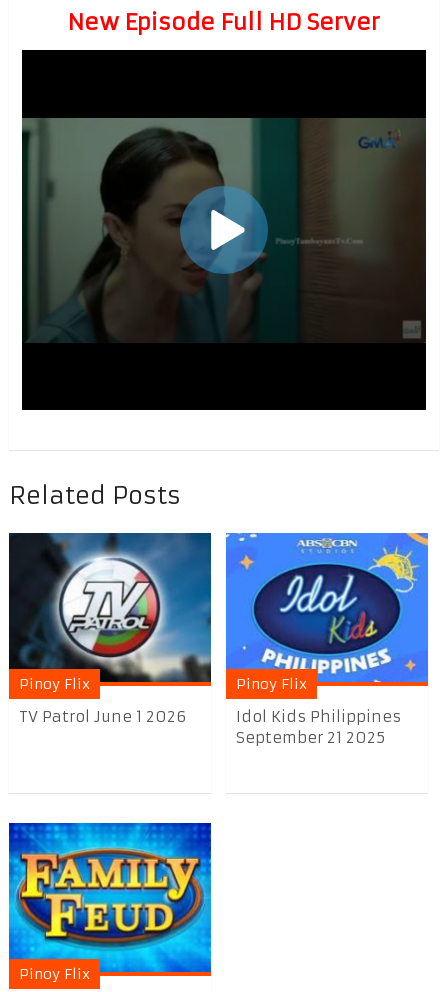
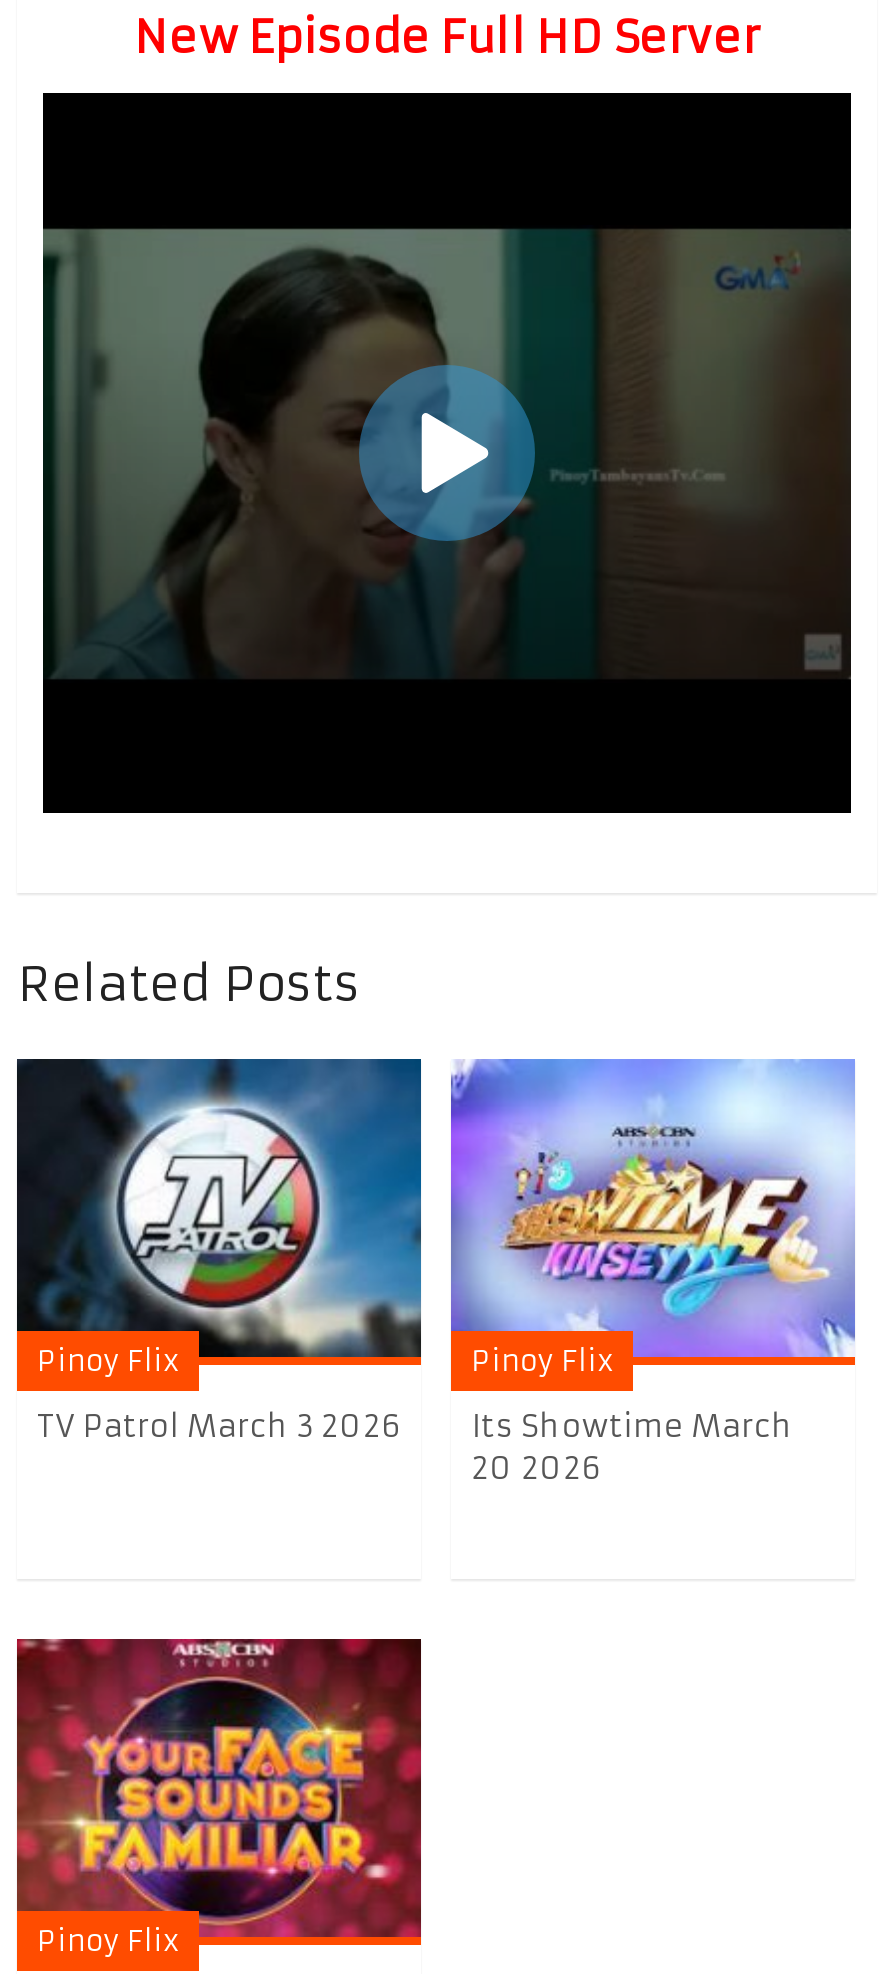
[225,532,429,747] [image] | Idol Kids Philippines | September 21 2025 -> [451,1057,857,1487] [image] | Its Showtime March | 20 2026
[19,707,186,726] TV Patrol June 1 2026 -> [37,1407,401,1445] TV Patrol March 3 2026
[8,822,212,973] [image] -> [15,1637,423,1939] [image]

